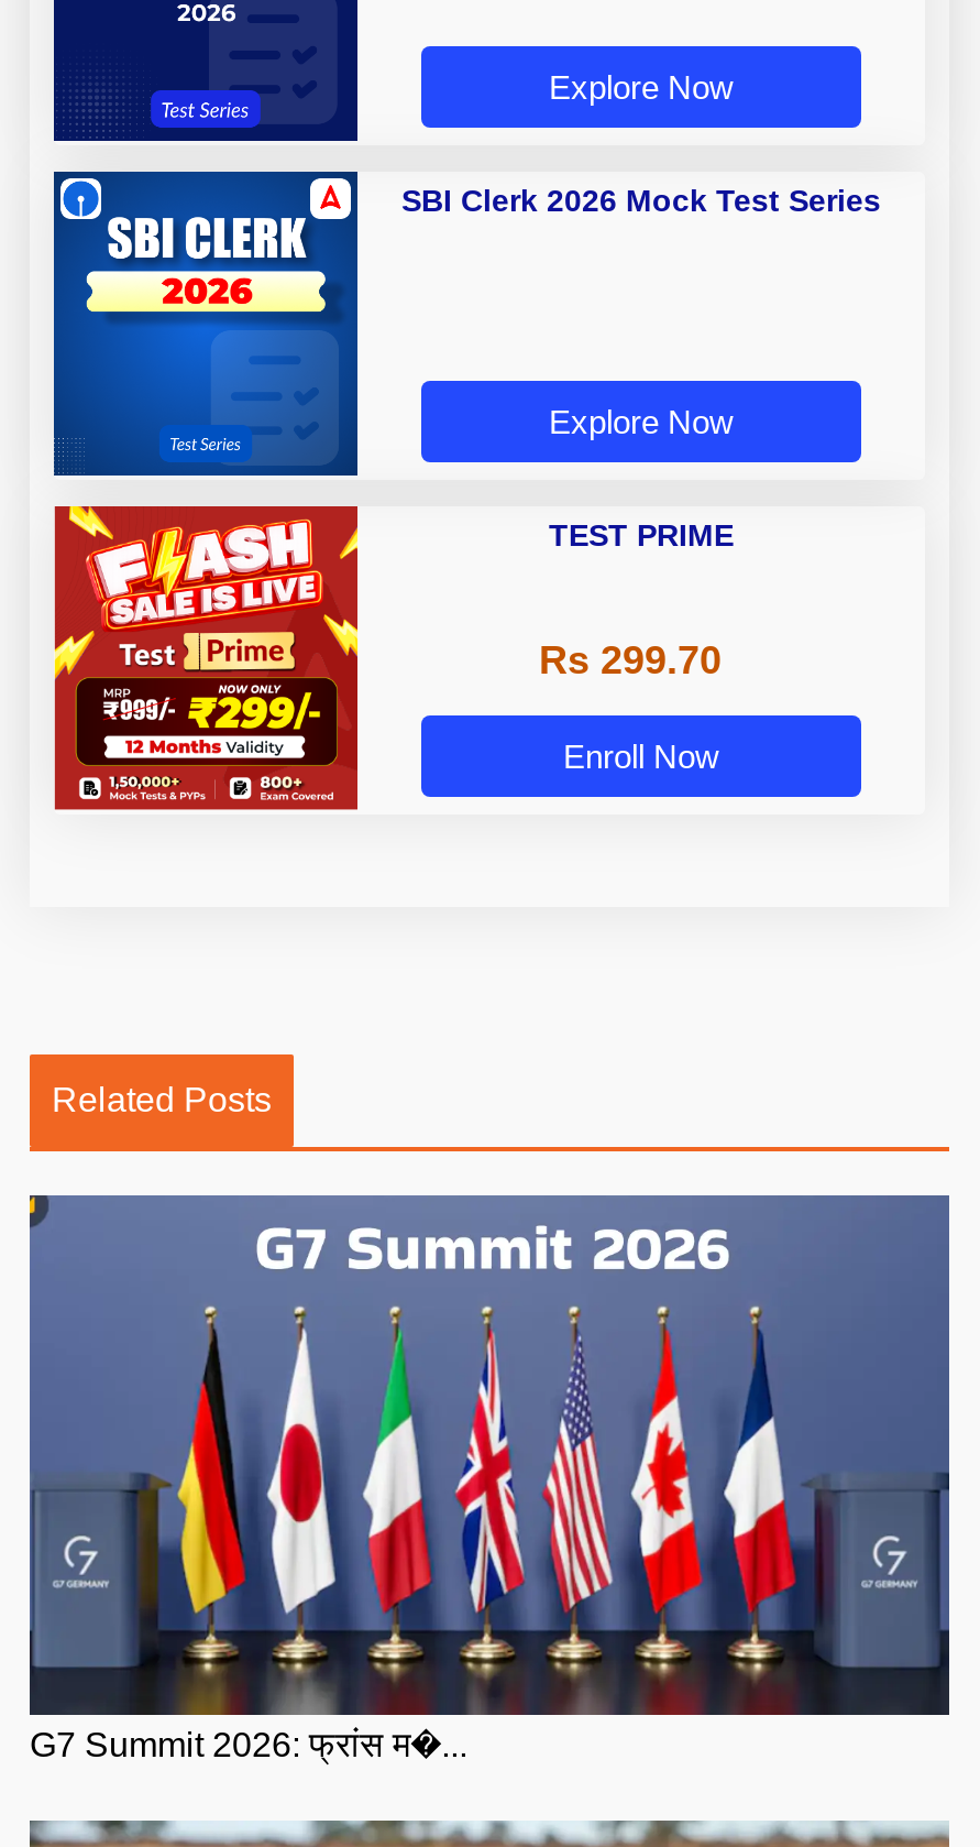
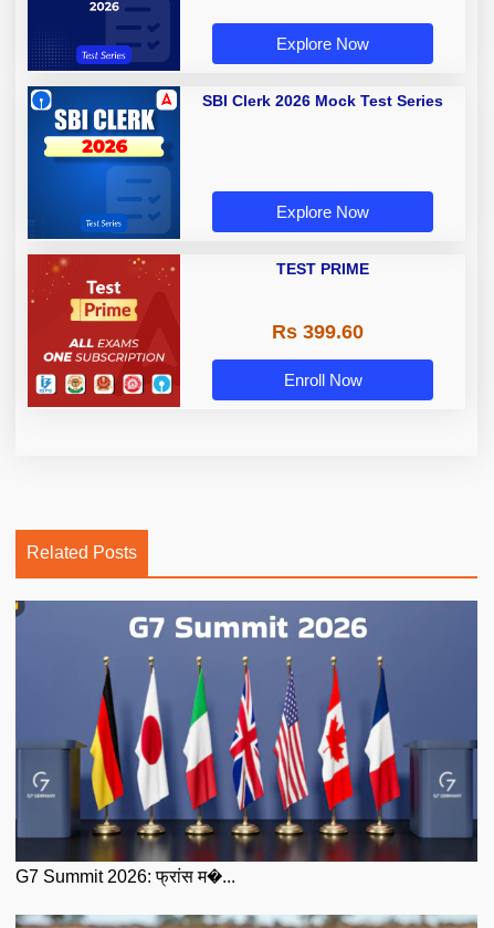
[52,504,360,804] [image] -> [27,253,181,402] [image]
[539,639,722,683] Rs 299.70 -> [271,321,363,343] Rs 399.60

